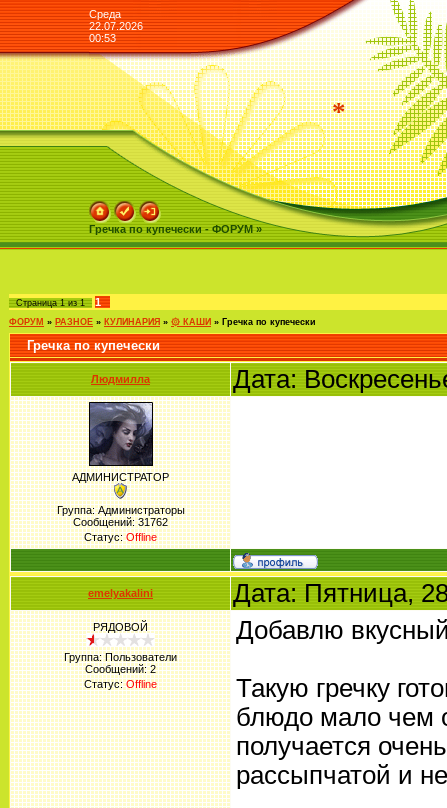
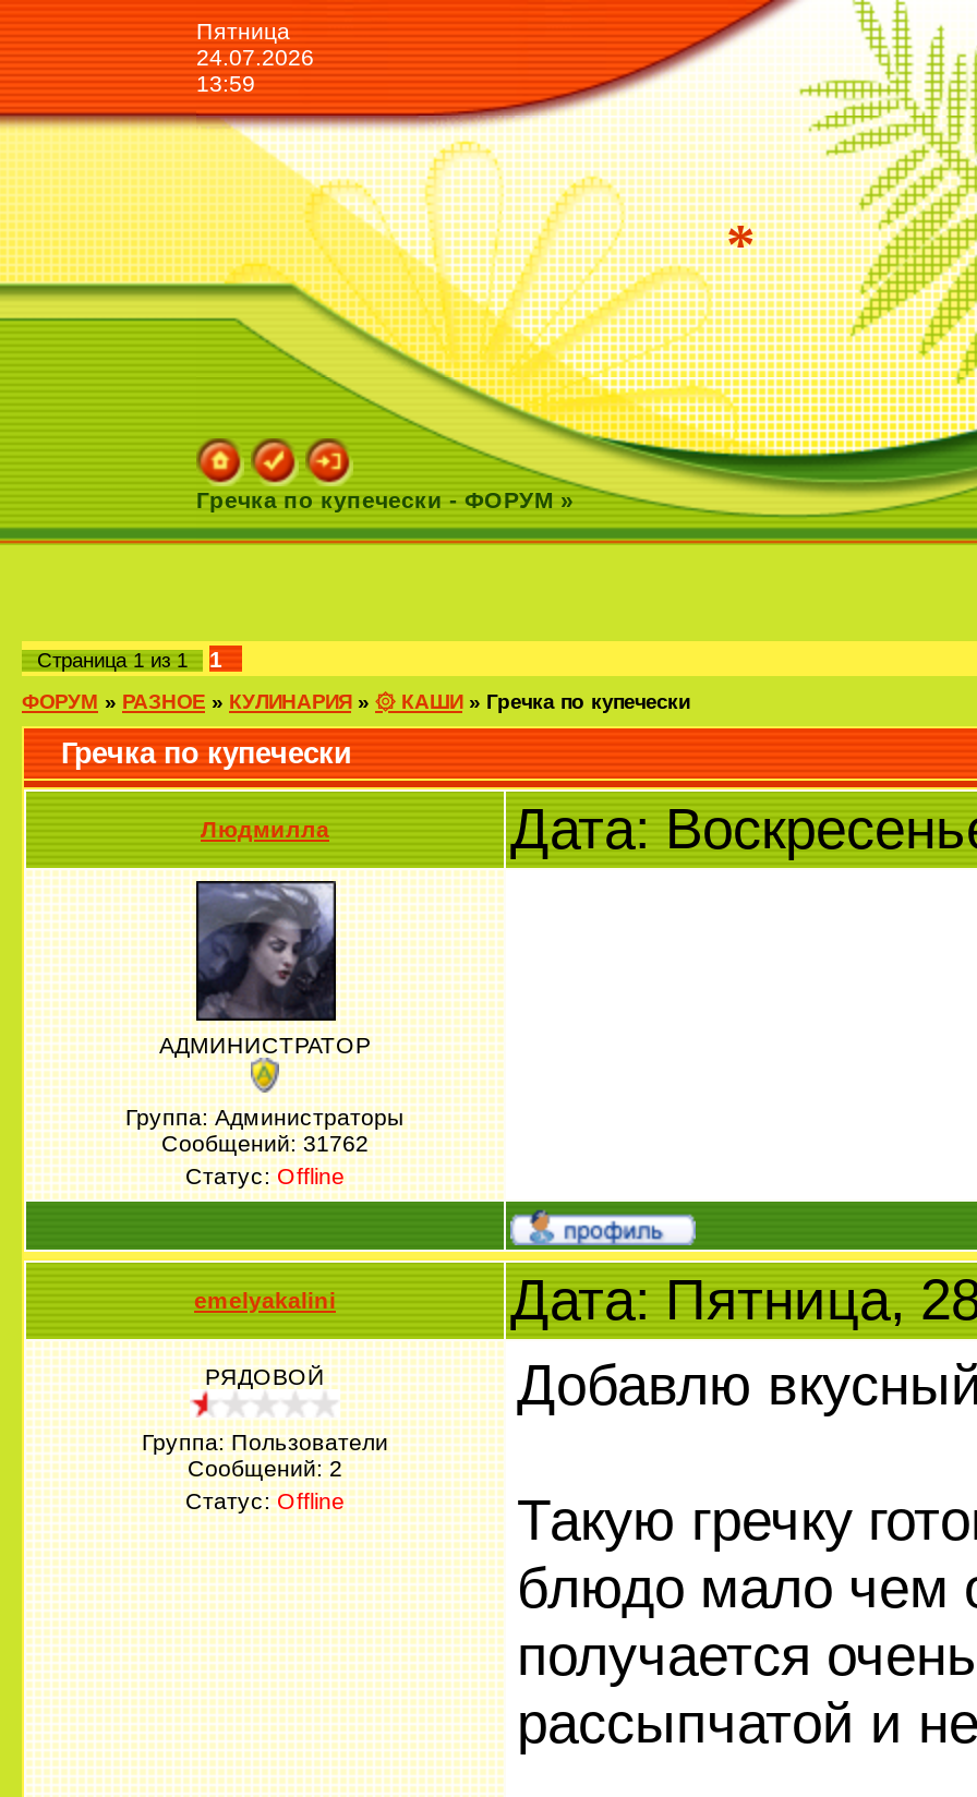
[89,8,143,44] Среда | 22.07.2026 | 00:53 -> [196,17,314,96] Пятница | 24.07.2026 | 13:59

